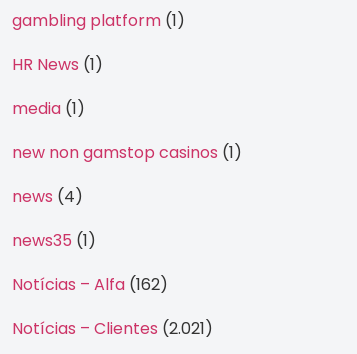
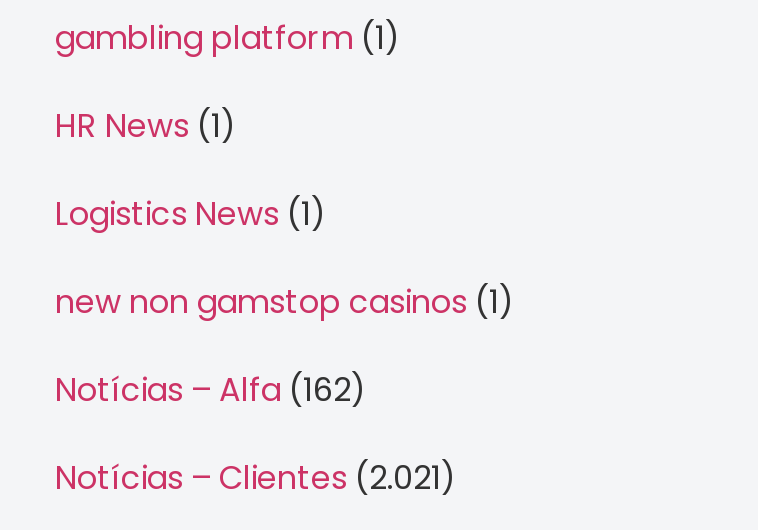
[12,97,85,120] media (1) -> [55,191,327,237] Logistics News (1)
[12,185,96,252] news (4) | news35 (1) -> none

